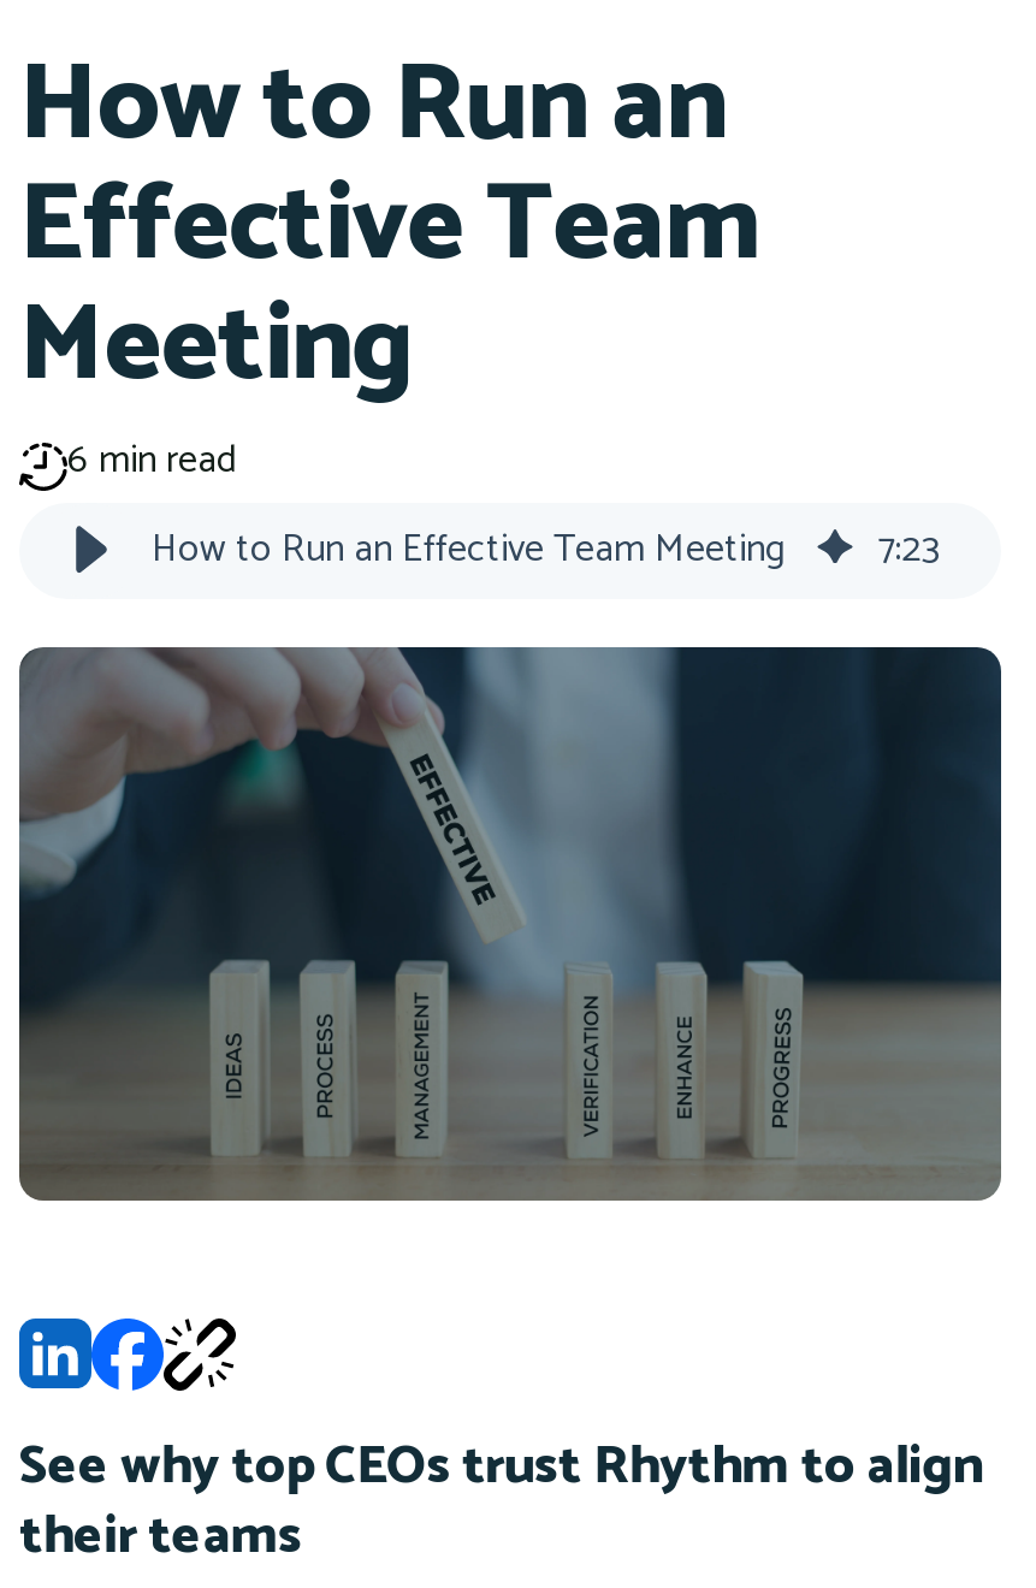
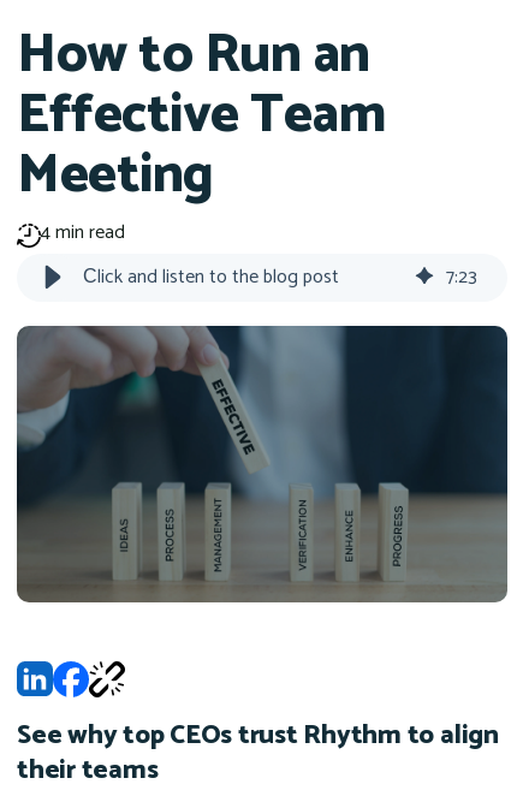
[67,428,787,582] 6 min read | How to Run an Effective Team Meeting -> [41,216,339,293] 4 min read | Сlick and listen to the blog post

